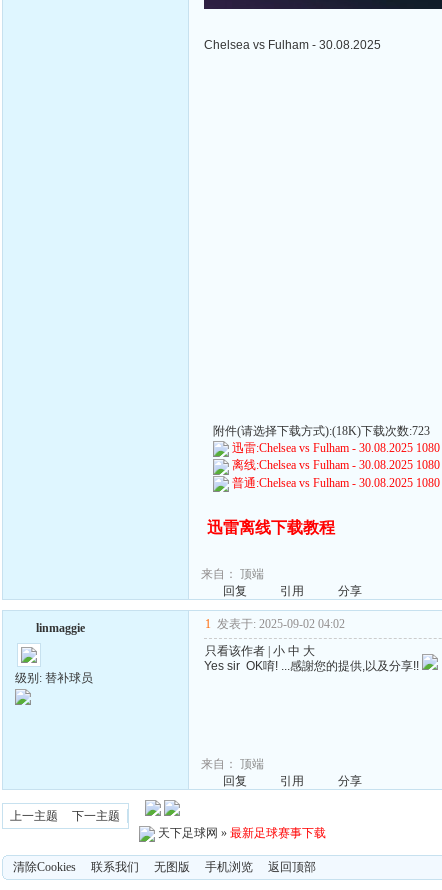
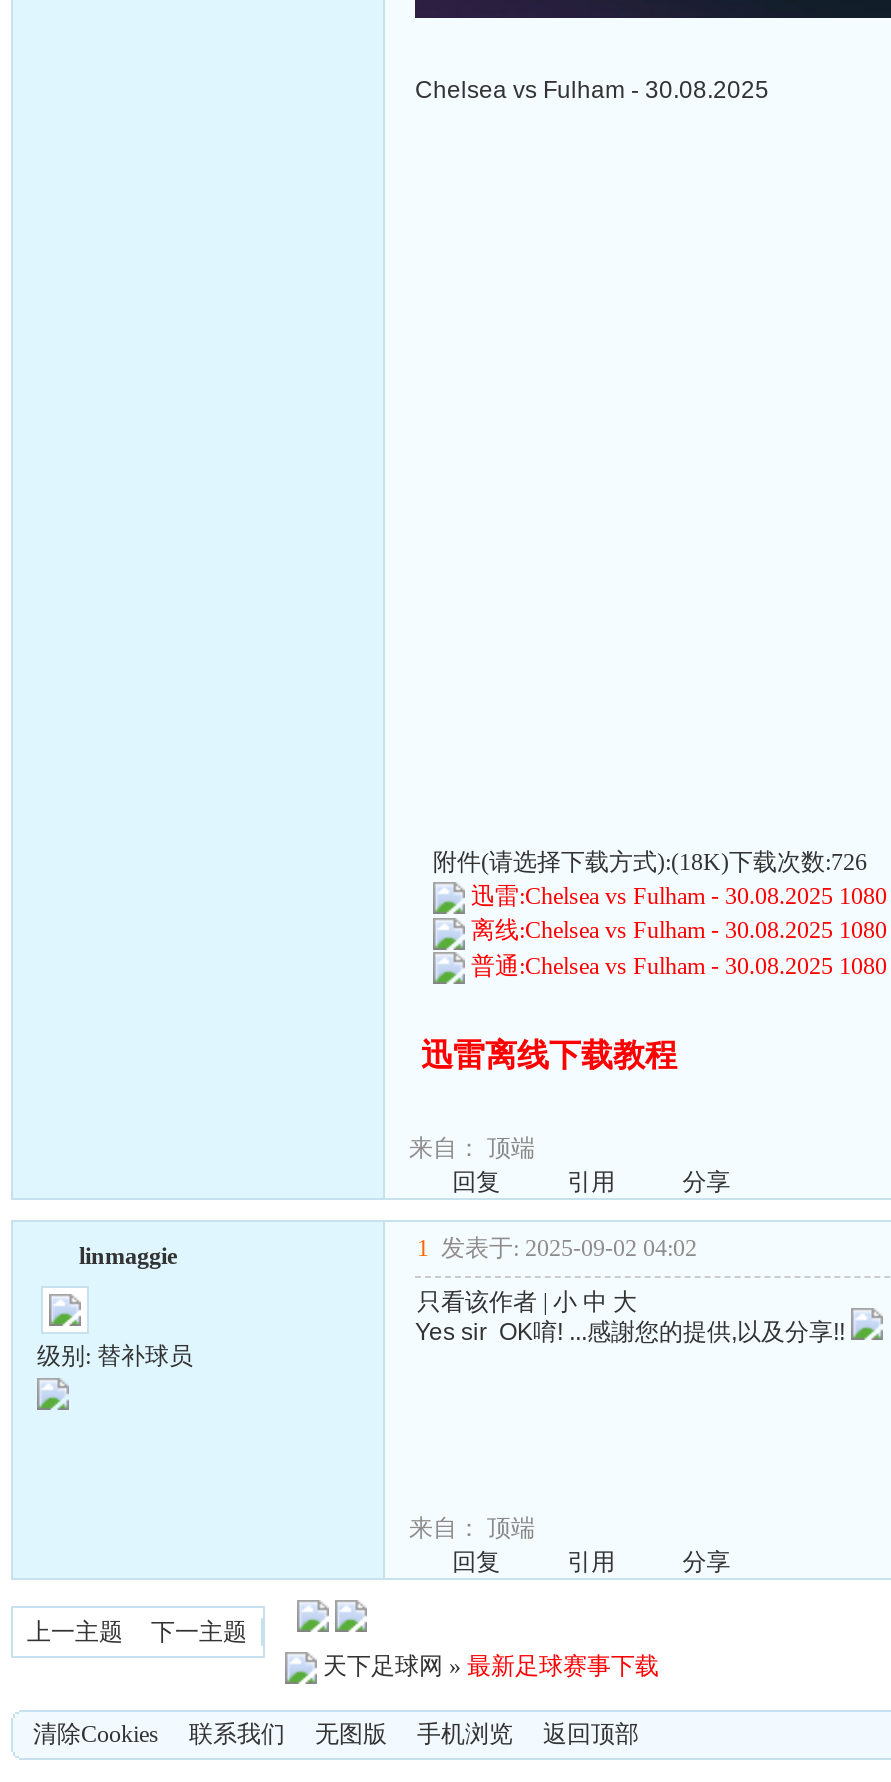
[213,424,430,438] 附件(请选择下载方式):(18K)下载次数:723 -> [433,848,867,876] 附件(请选择下载方式):(18K)下载次数:726

